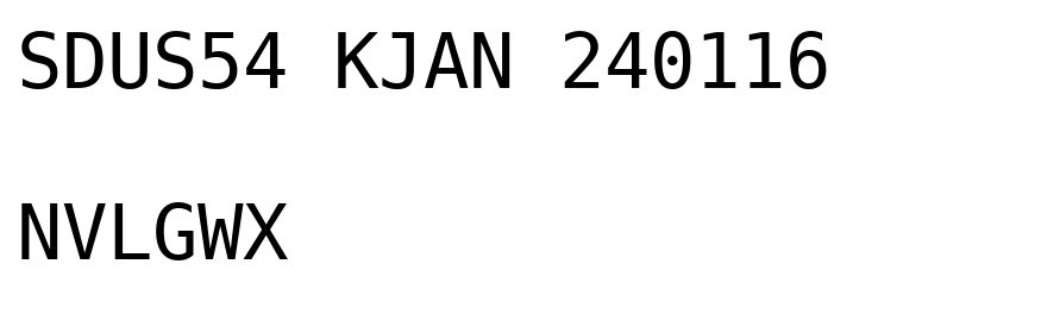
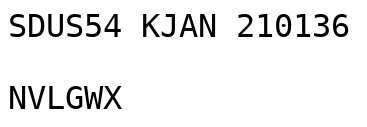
[17,19,830,105] SDUS54 KJAN 240116 -> [8,8,350,44] SDUS54 KJAN 210136

